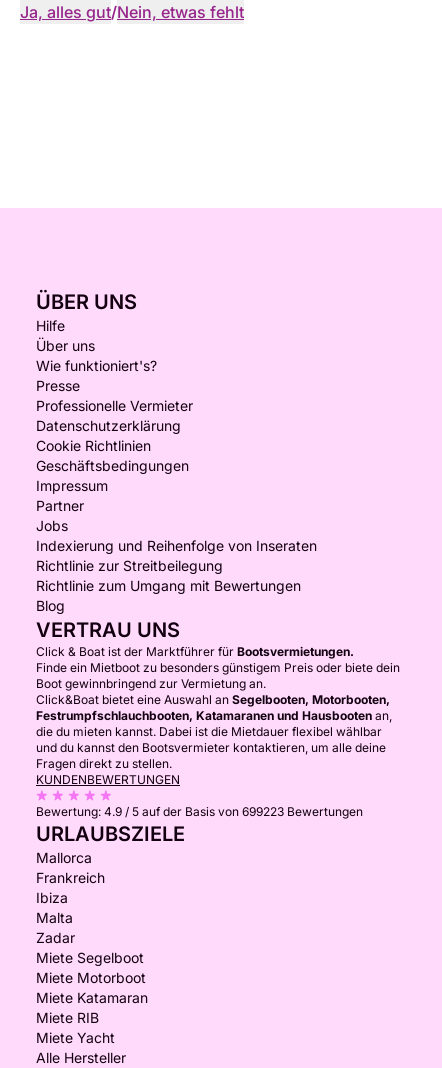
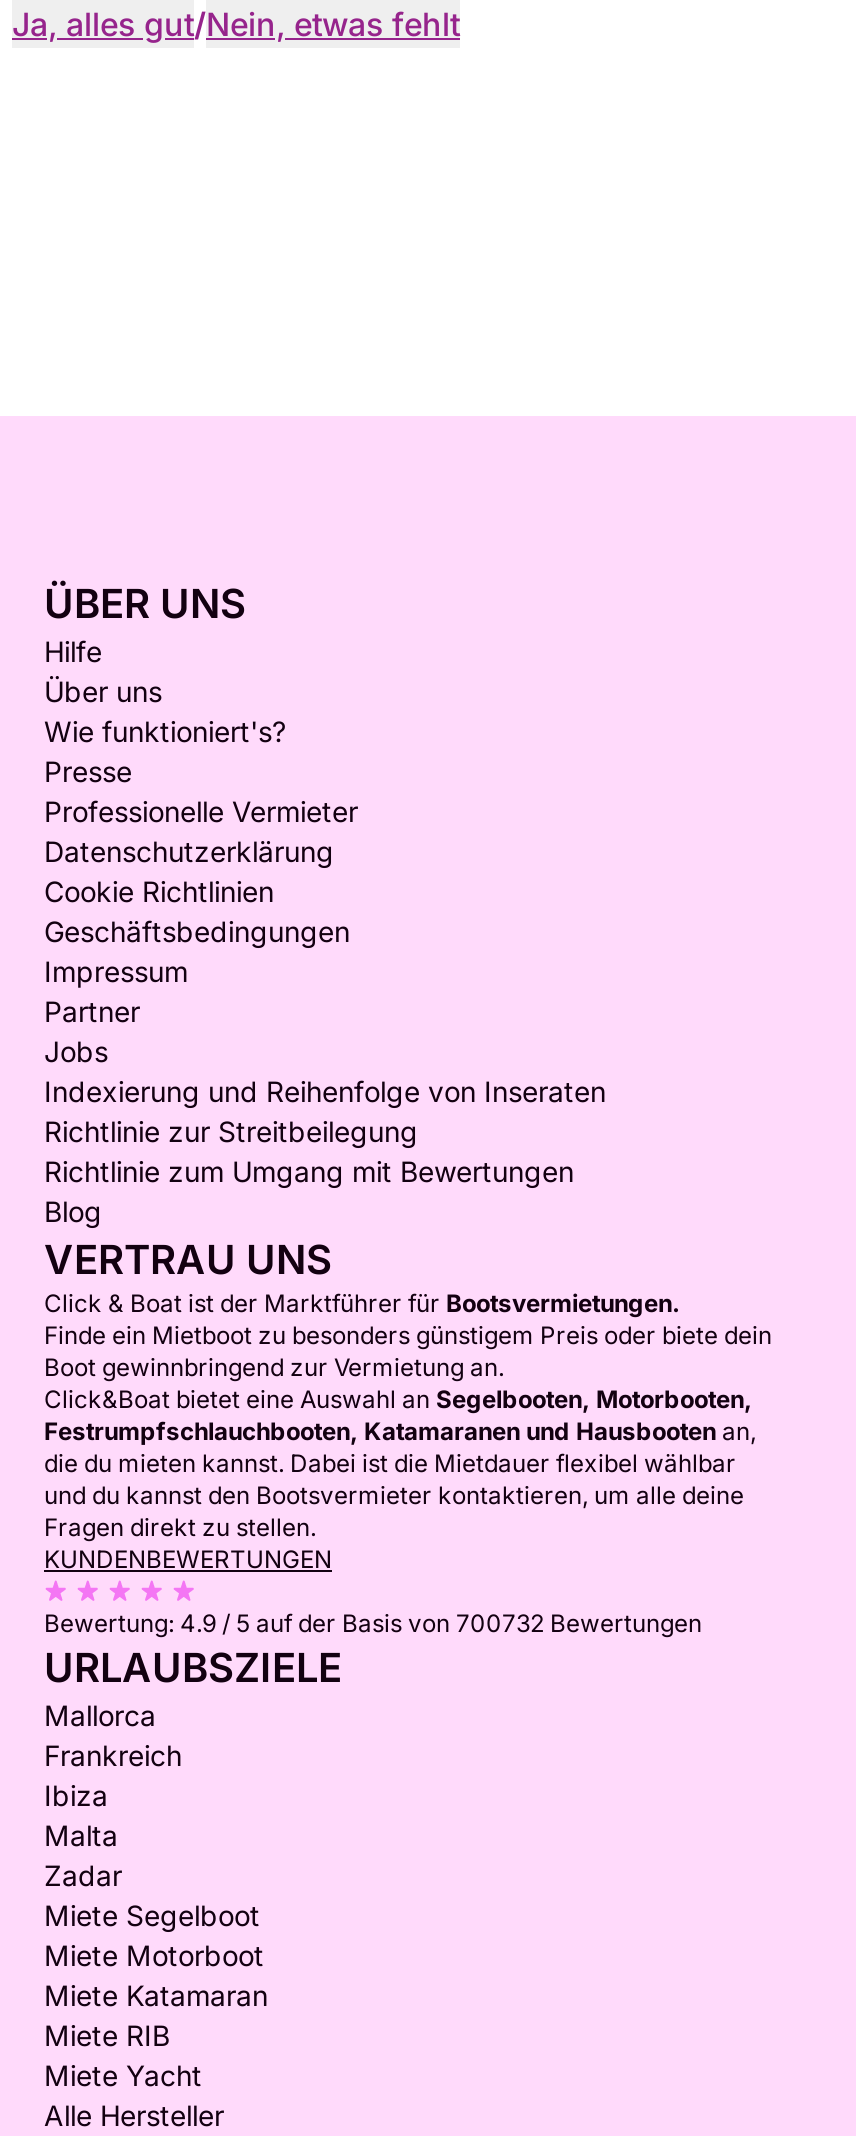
[36,804,363,819] Bewertung: 4.9 / 5 auf der Basis von 699223 Bewertungen -> [44,1608,702,1638] Bewertung: 4.9 / 5 auf der Basis von 700732 Bewertungen

